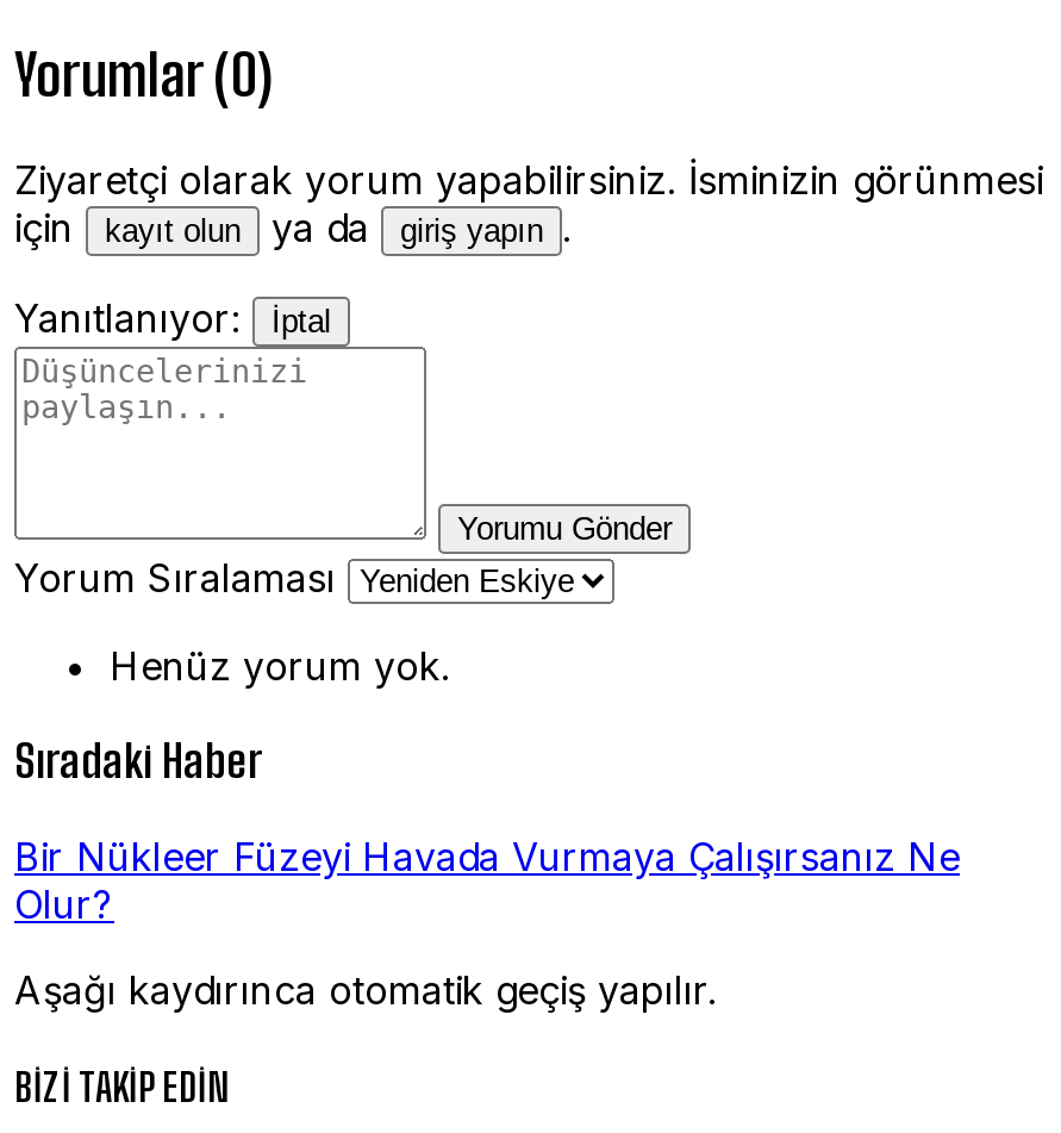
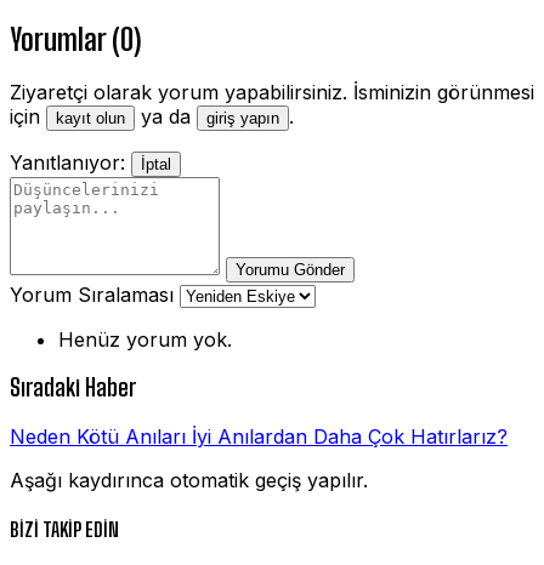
[14,831,960,927] Bir Nükleer Füzeyi Havada Vurmaya Çalışırsanız Ne | Olur? -> [10,424,508,448] Neden Kötü Anıları İyi Anılardan Daha Çok Hatırlarız?

